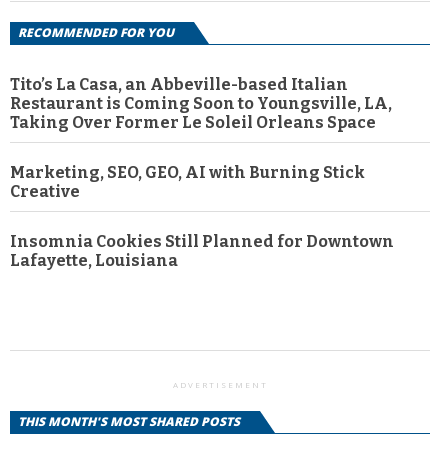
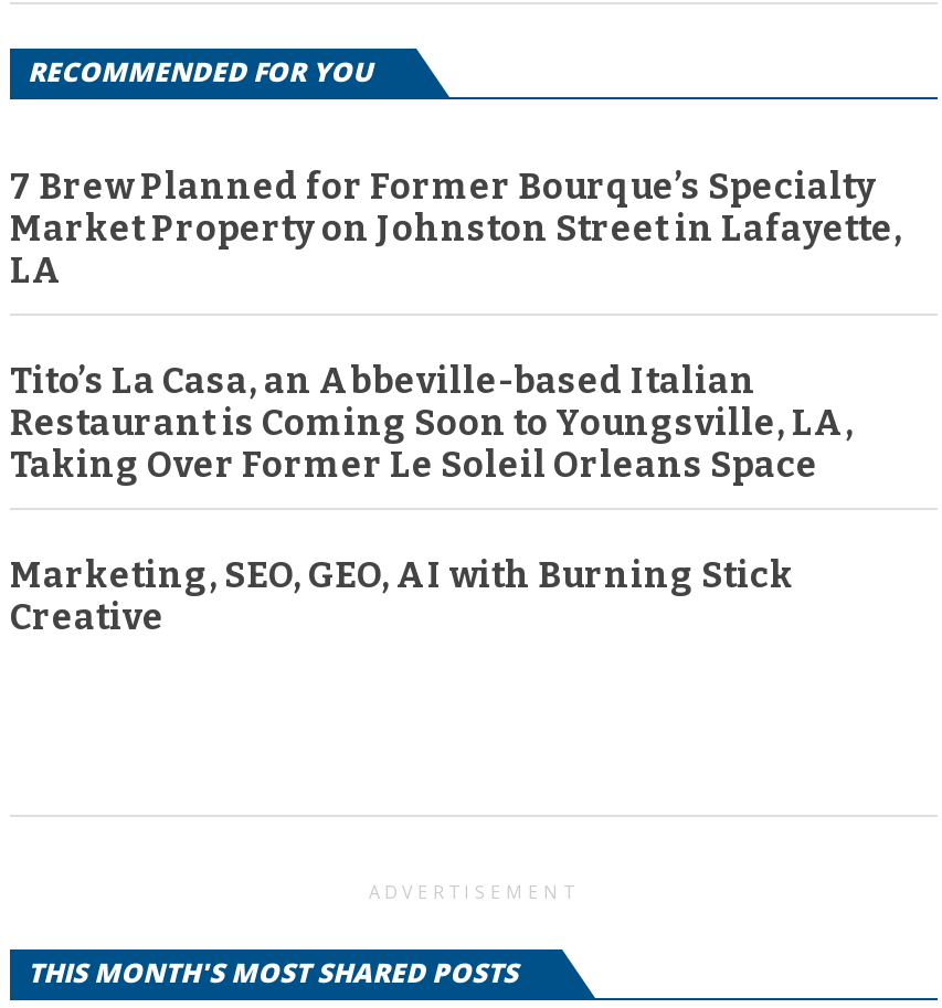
none -> [10,165,902,291] 7 Brew Planned for Former Bourque’s Specialty | Market Property on Johnston Street in Lafayette, | LA
moved [10,75,392,201] -> [10,359,854,638]: Tito’s La Casa, an Abbeville-based Italian | Restaurant is Coming Soon to Youngsville, LA, | Taking Over Former Le Soleil Orleans Space | Marketing, SEO, GEO, AI with Burning Stick | Creative
[10,232,394,270] Insomnia Cookies Still Planned for Downtown | Lafayette, Louisiana -> none

